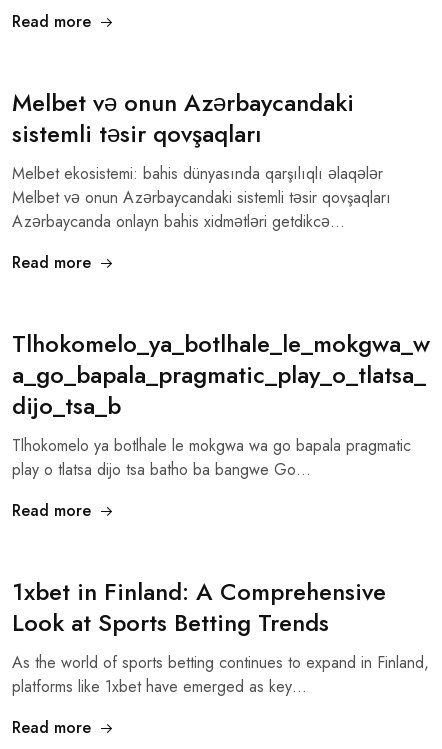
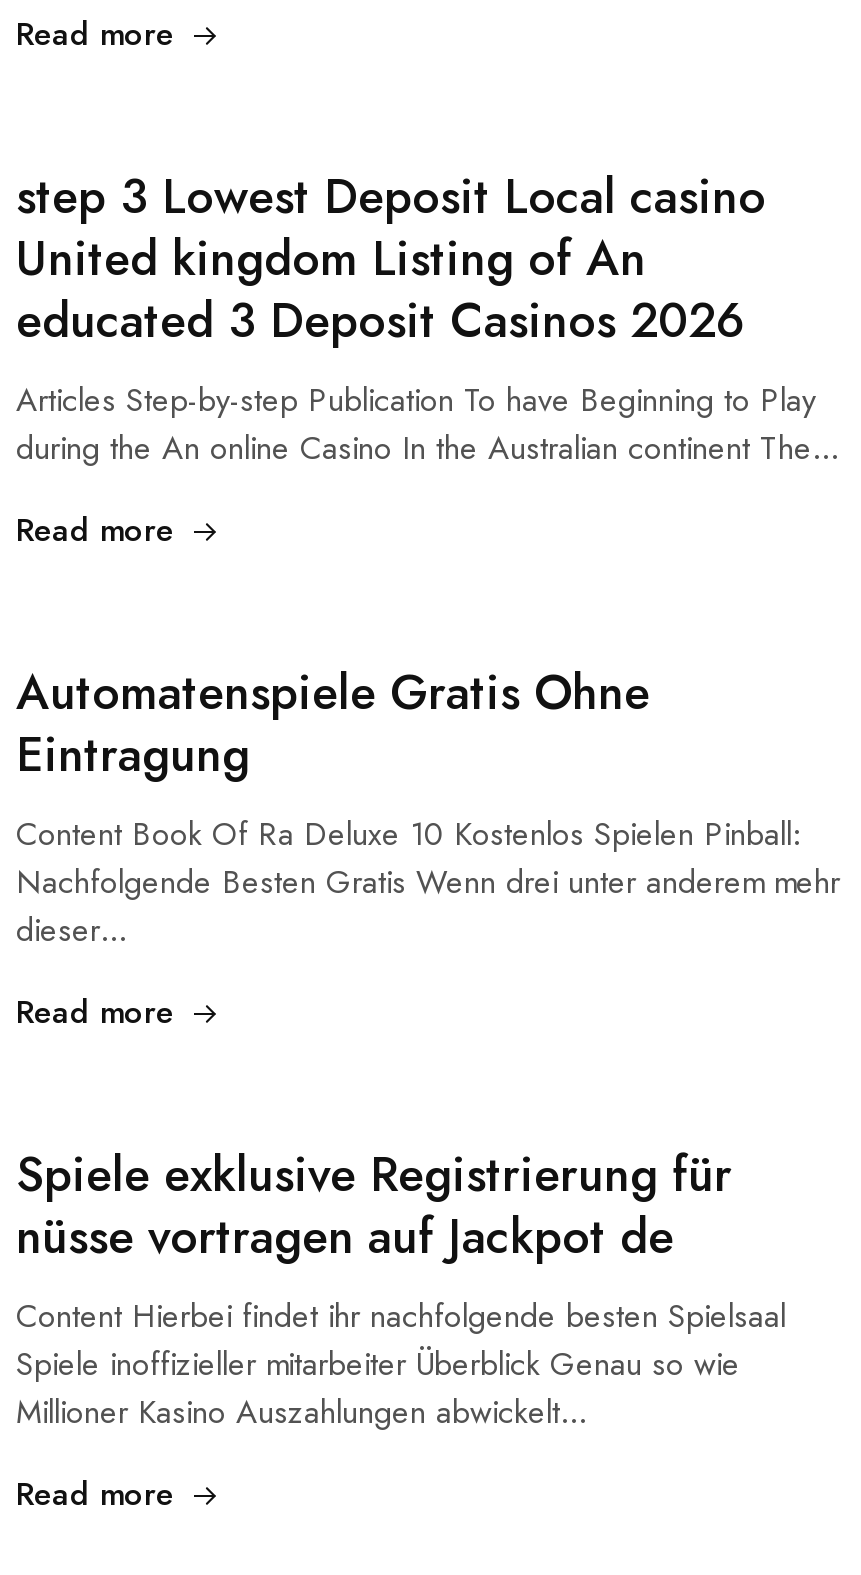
[12,85,391,233] Melbet və onun Azərbaycandaki | sistemli təsir qovşaqları | Melbet ekosistemi: bahis dünyasında qarşılıqlı əlaqələr | Melbet və onun Azərbaycandaki sistemli təsir qovşaqları | Azərbaycanda onlayn bahis xidmətləri getdikcə… -> [16,161,842,471] step 3 Lowest Deposit Local casino | United kingdom Listing of An | educated 3 Deposit Casinos 2026 | Articles Step-by-step Publication To have Beginning to Play | during the An online Casino In the Australian continent The…
[12,326,430,481] Tlhokomelo_ya_botlhale_le_mokgwa_w | a_go_bapala_pragmatic_play_o_tlatsa_ | dijo_tsa_b | Tlhokomelo ya botlhale le mokgwa wa go bapala pragmatic | play o tlatsa dijo tsa batho ba bangwe Go… -> [16,657,840,953] Automatenspiele Gratis Ohne | Eintragung | Content Book Of Ra Deluxe 10 Kostenlos Spielen Pinball: | Nachfolgende Besten Gratis Wenn drei unter anderem mehr | dieser…
[12,574,429,698] 1xbet in Finland: A Comprehensive | Look at Sports Betting Trends | As the world of sports betting continues to expand in Finland, | platforms like 1xbet have emerged as key… -> [16,1139,786,1435] Spiele exklusive Registrierung für | nüsse vortragen auf Jackpot de | Content Hierbei findet ihr nachfolgende besten Spielsaal | Spiele inoffizieller mitarbeiter Überblick Genau so wie | Millioner Kasino Auszahlungen abwickelt…

